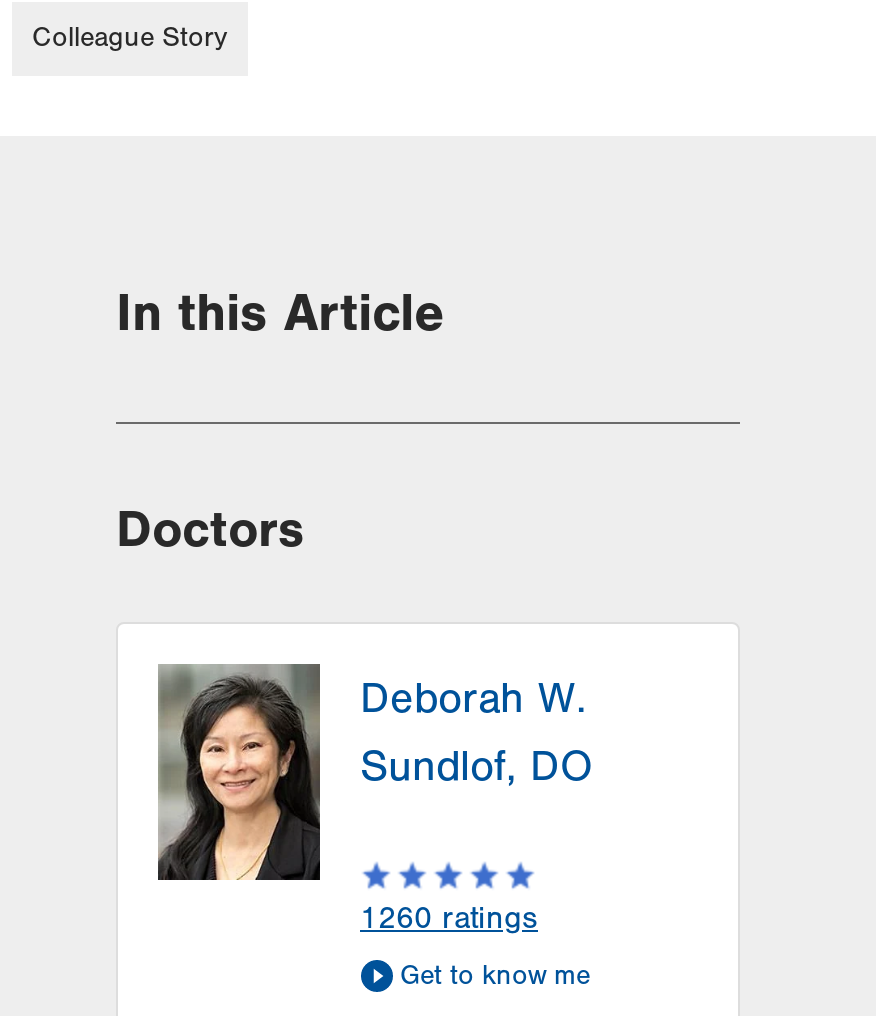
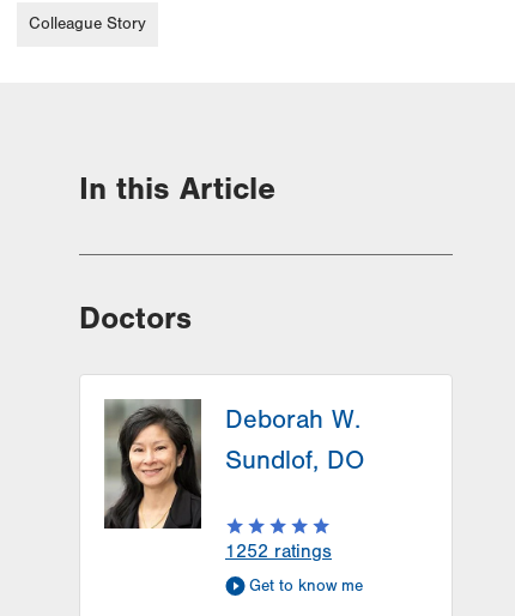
[360,899,538,935] 1260 ratings -> [225,540,332,562] 1252 ratings

